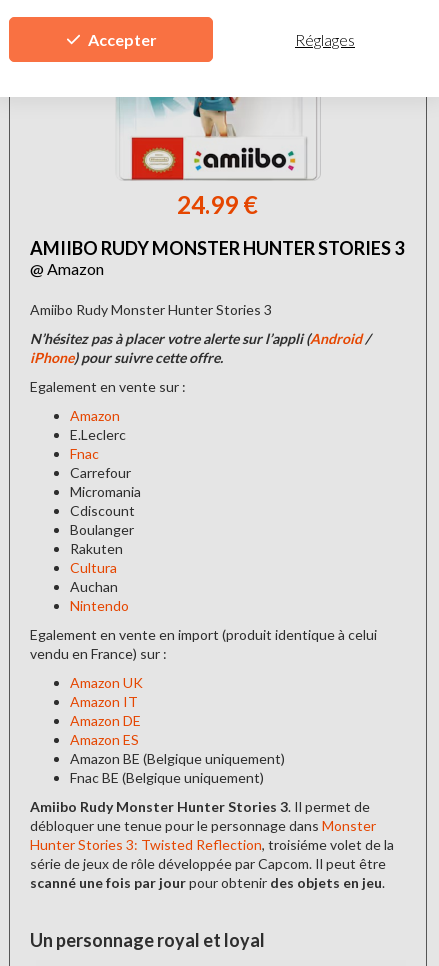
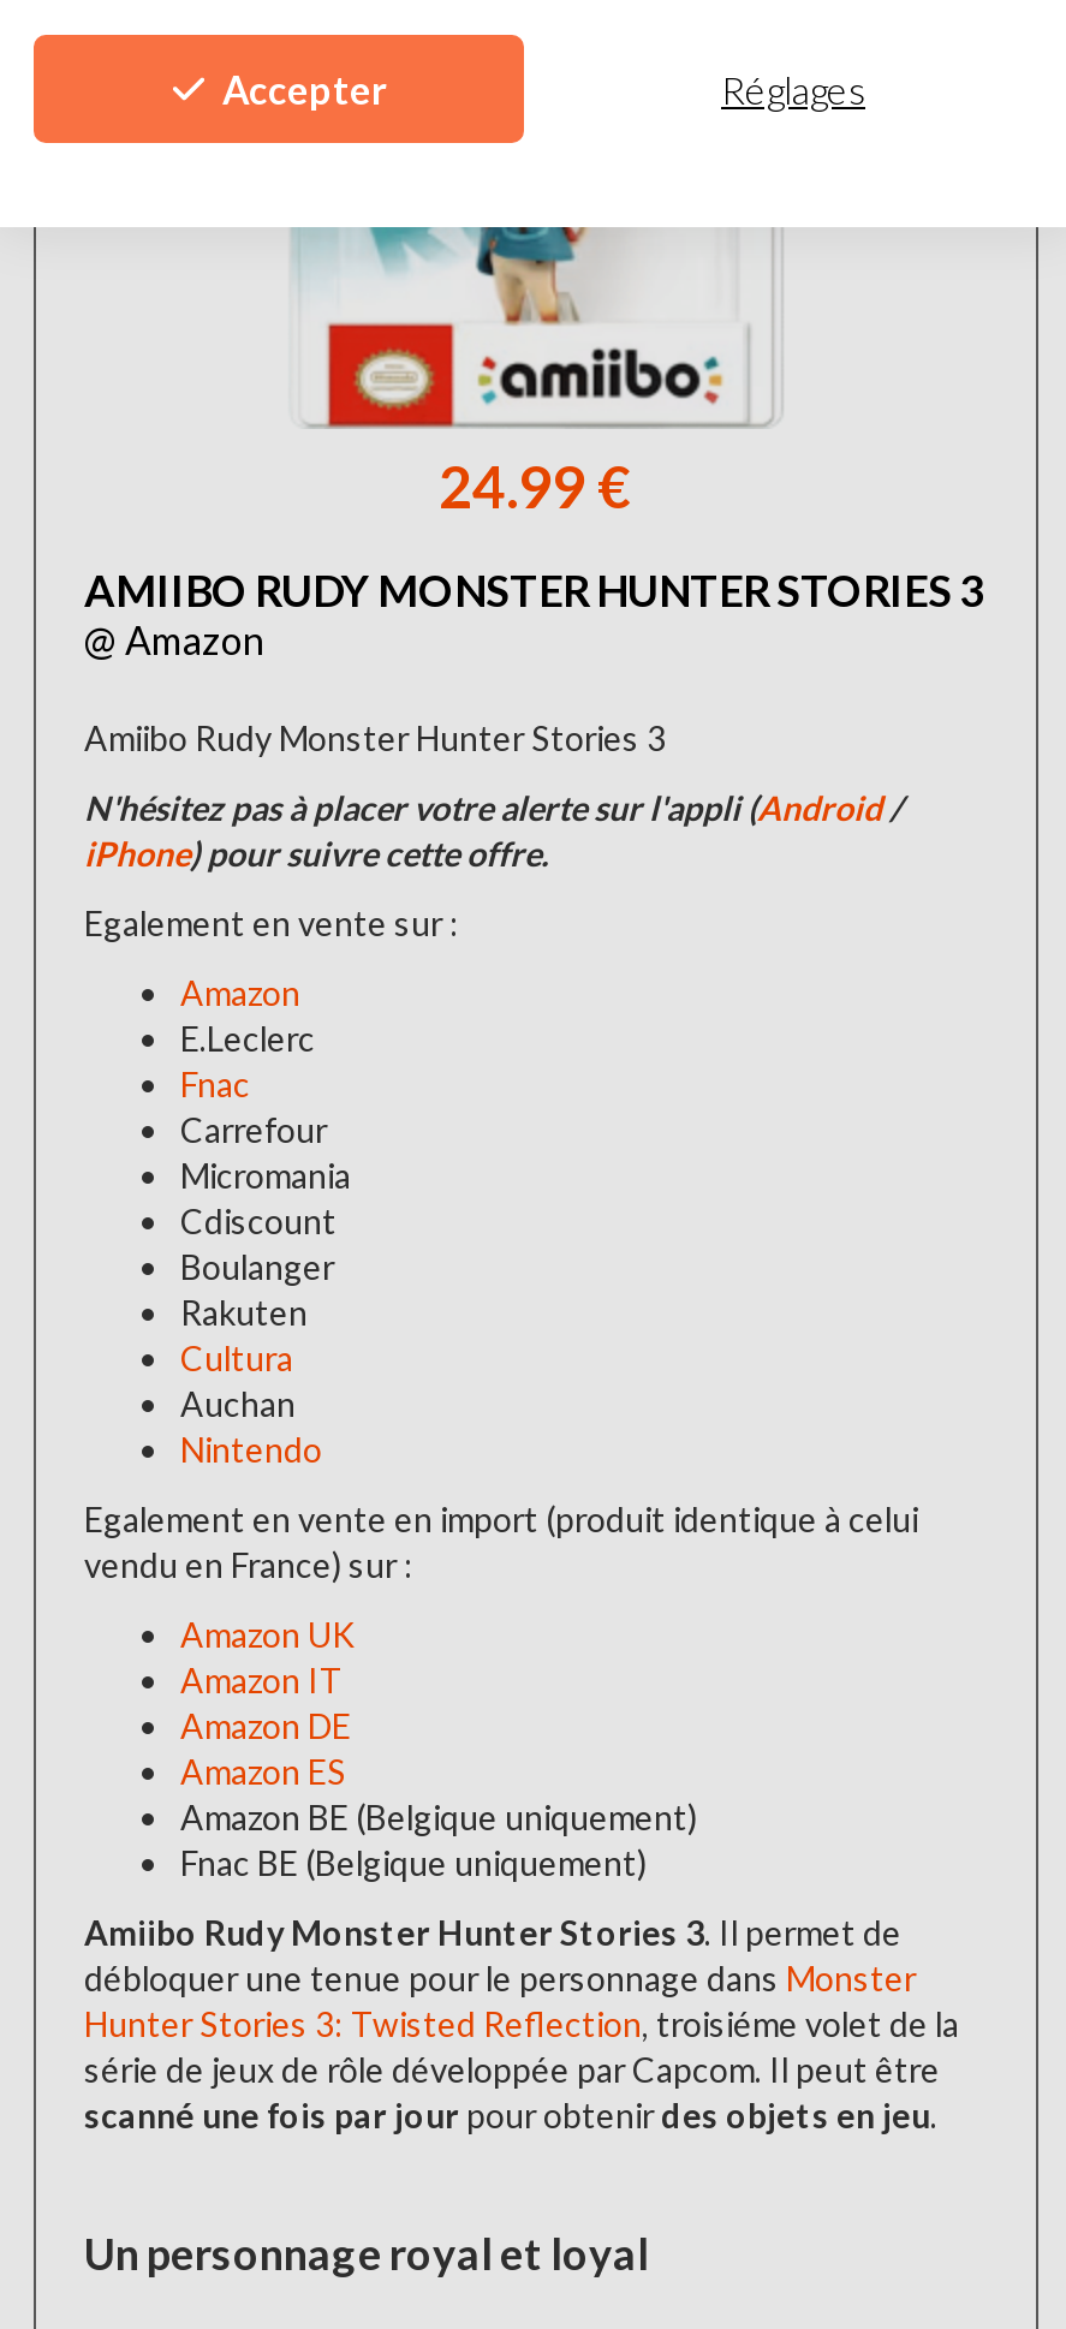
[30,330,370,347] N’hésitez pas à placer votre alerte sur l’appli (Android/ -> [84,787,901,828] N'hésitez pas à placer votre alerte sur l'appli (Android/

